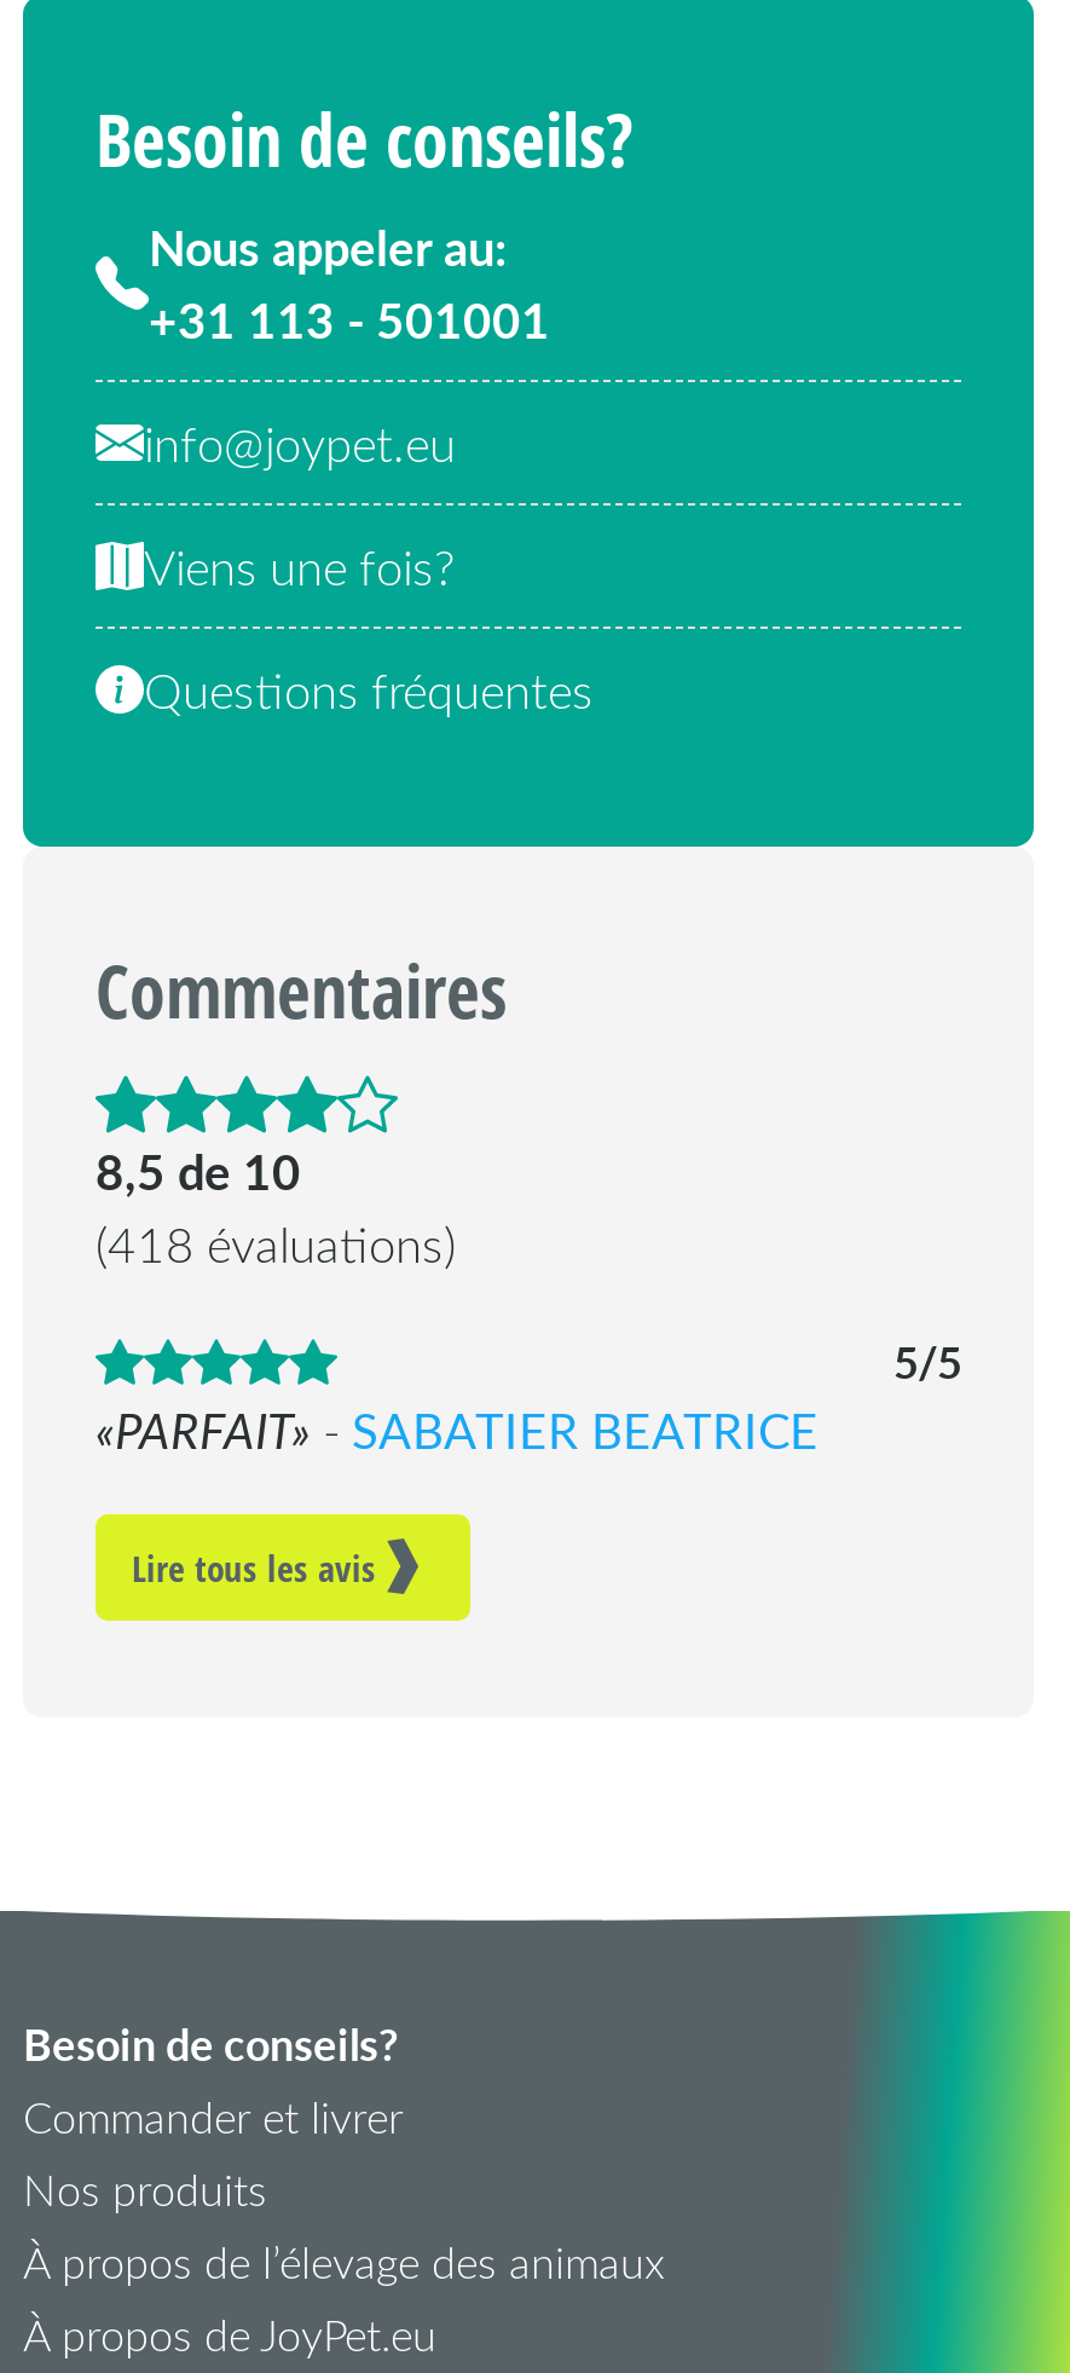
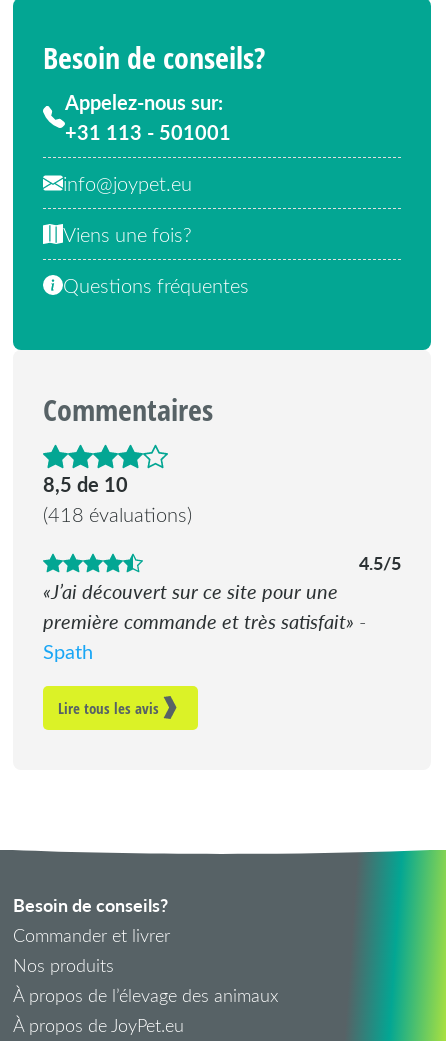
[149,213,507,281] Nous appeler au: -> [65,88,223,116] Appelez-nous sur:
[115,1330,961,1461] 5/5 | PARFAIT - SABATIER BEATRICE -> [43,550,401,664] 4.5/5 | J’ai découvert sur ce site pour une | première commande et très satisfait - | Spath

